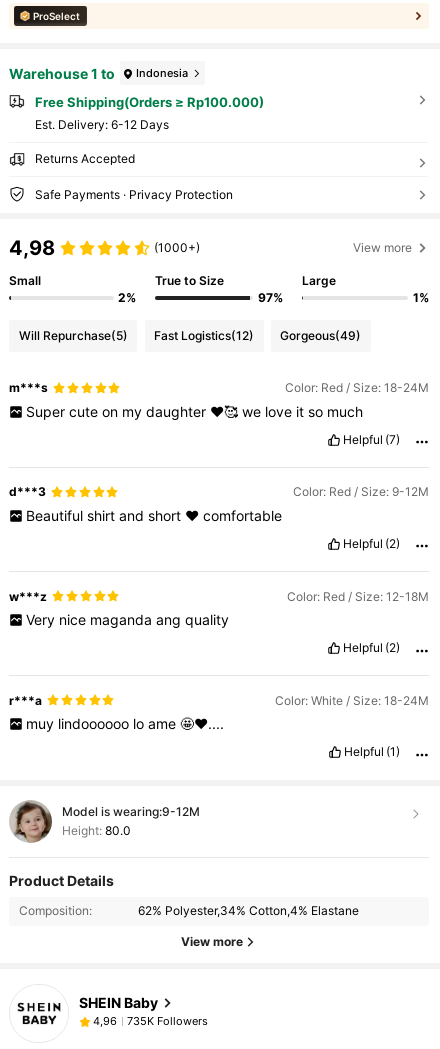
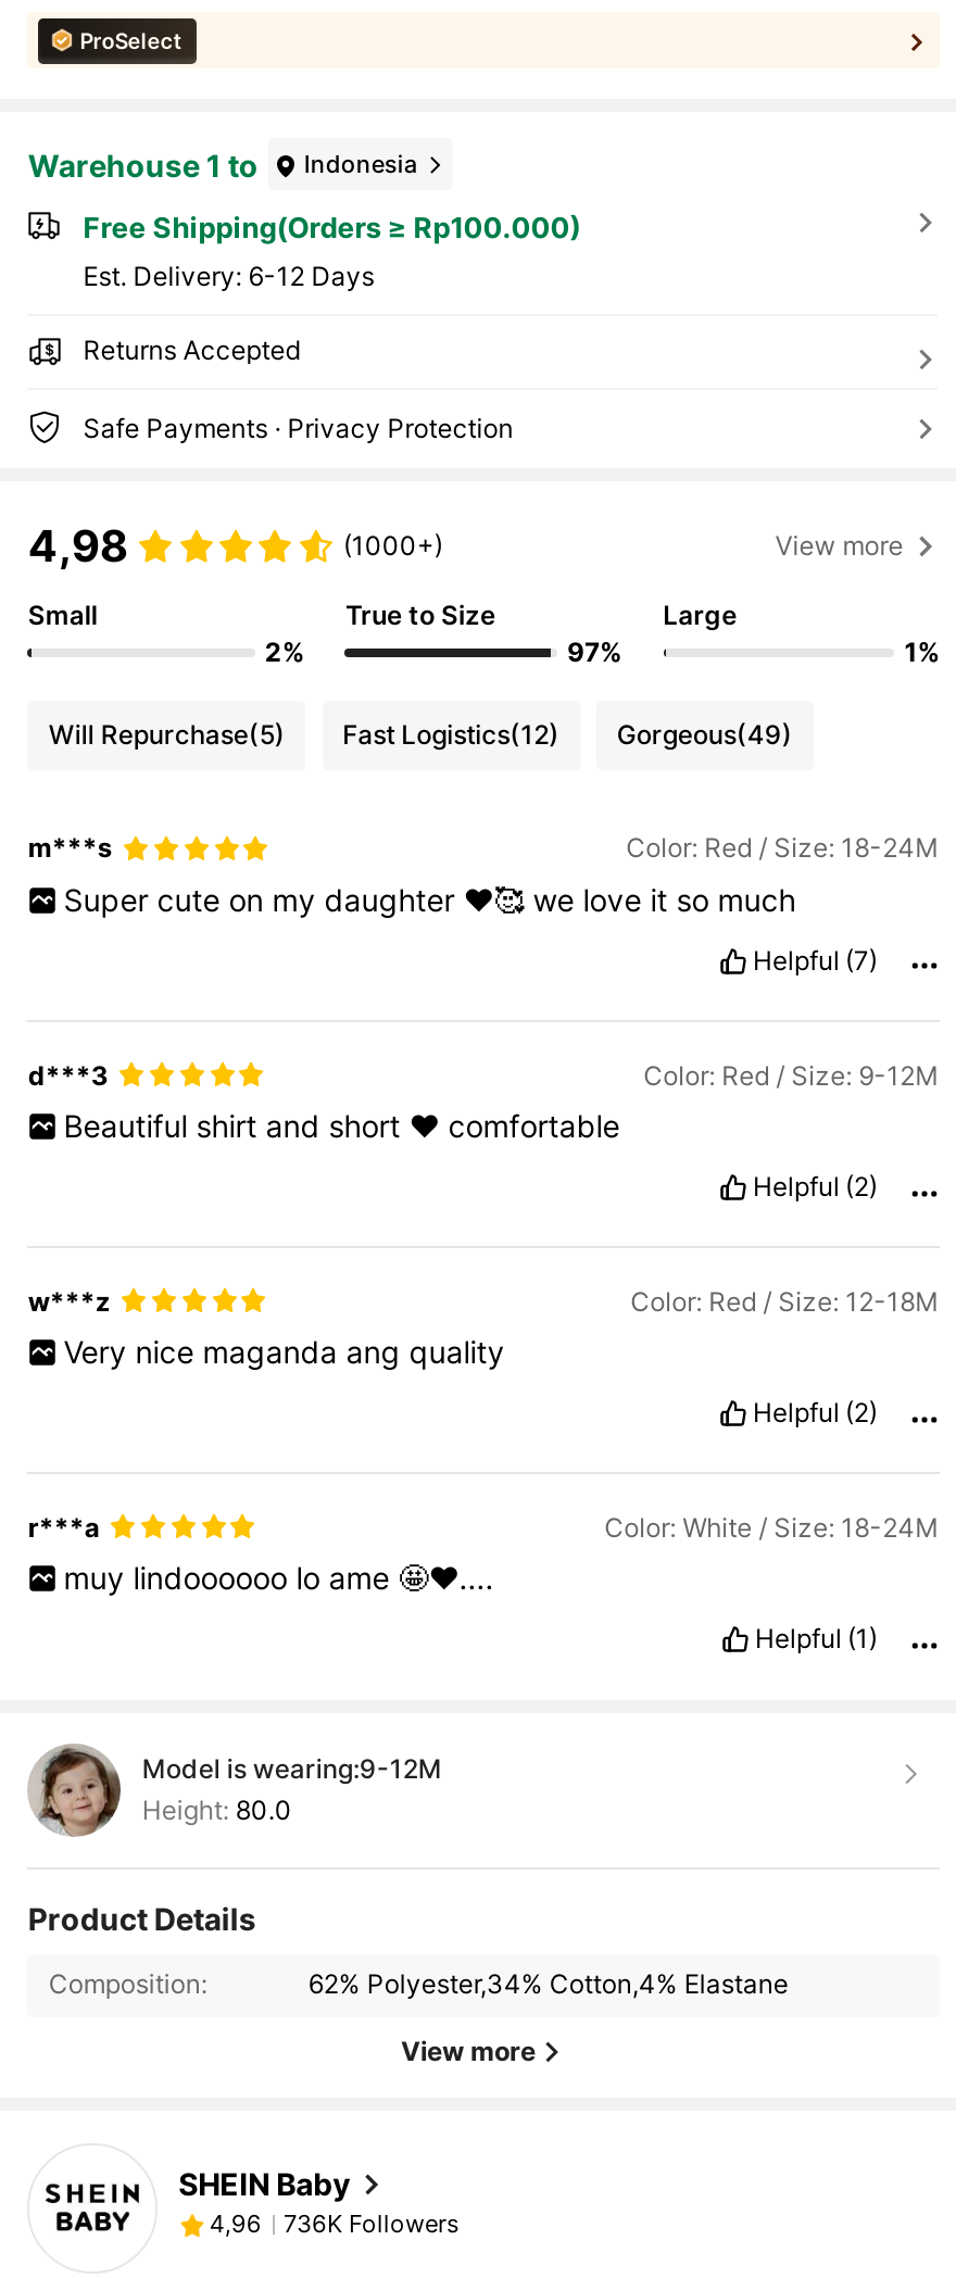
[93,1014,208,1028] 4,96 735K Followers -> [209,2208,459,2239] 4,96 736K Followers

